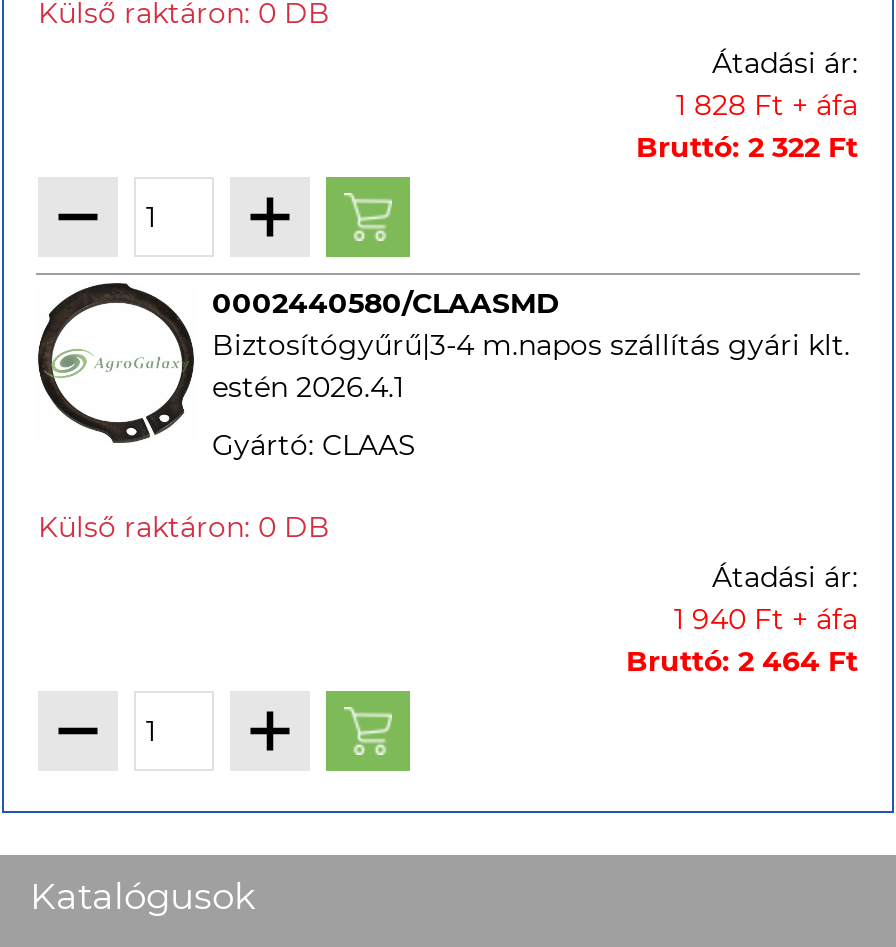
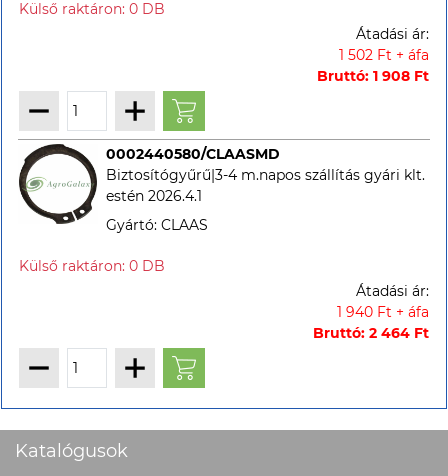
[676,87,858,123] 1 828 Ft + áfa -> [339,46,429,64] 1 502 Ft + áfa
[636,129,858,165] Bruttó: 2 322 Ft -> [317,67,429,85] Bruttó: 1 908 Ft

